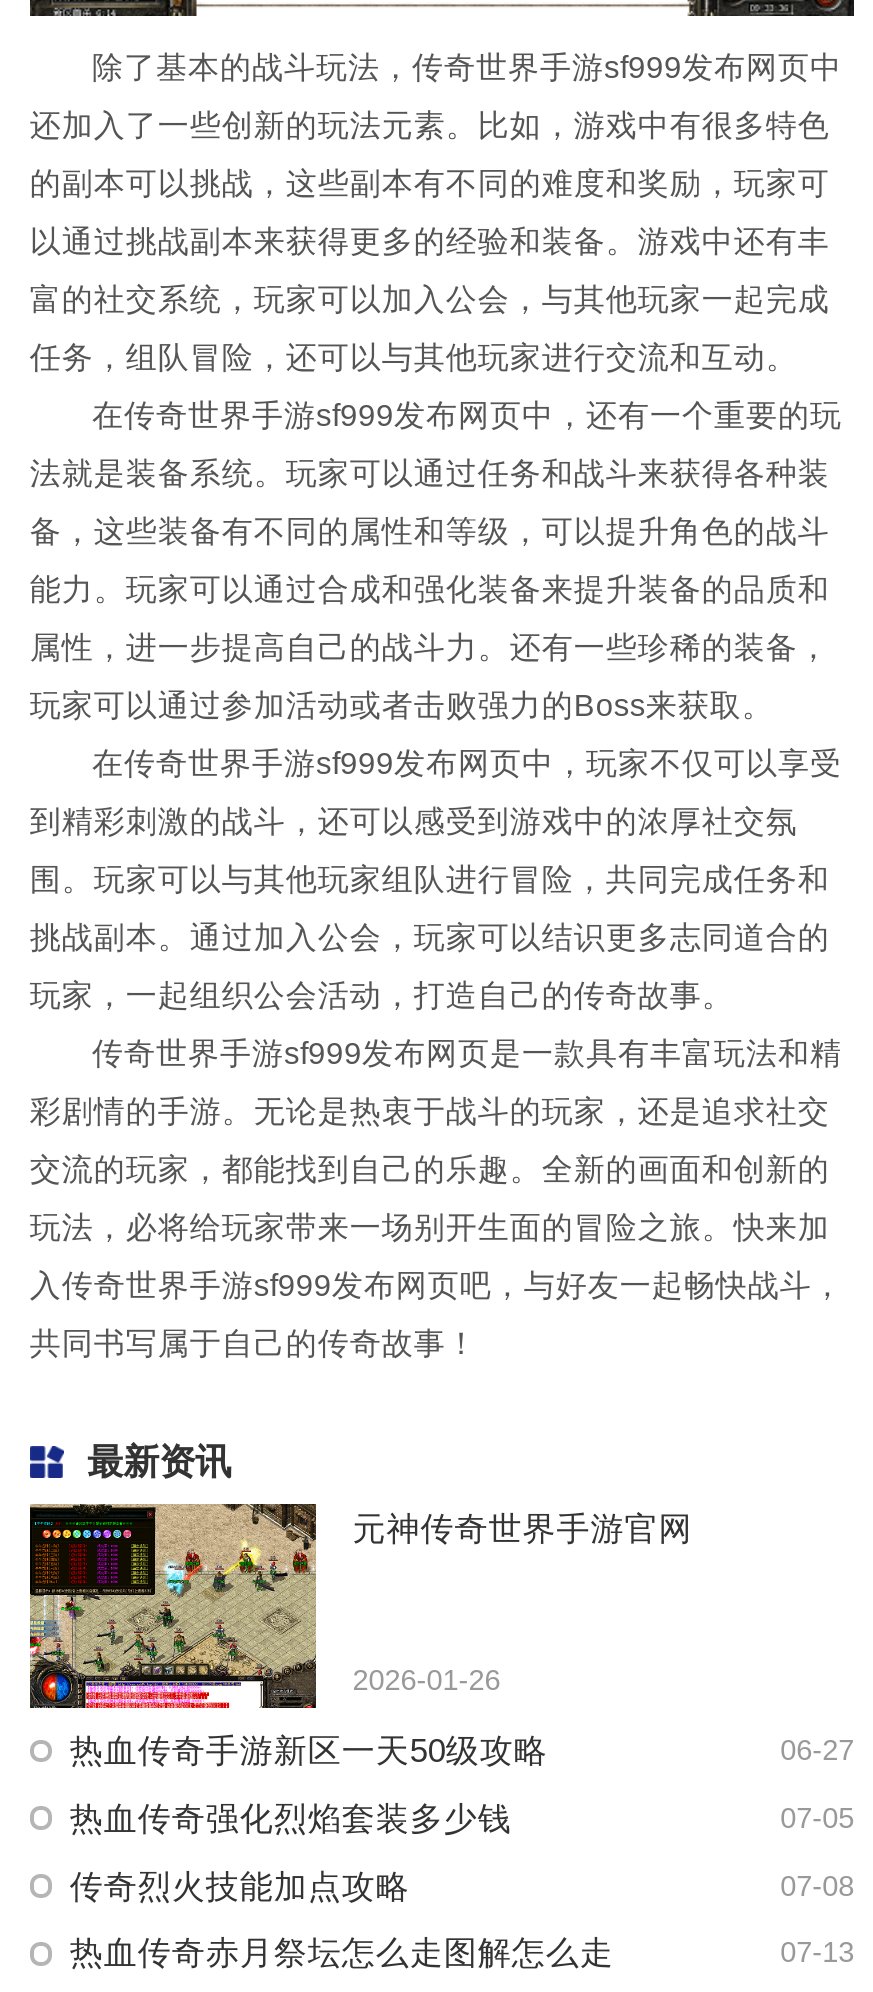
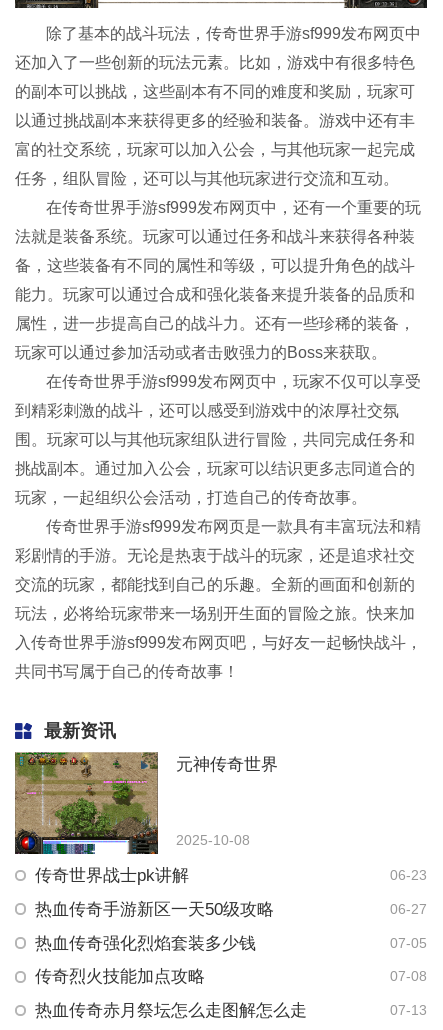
[28,1502,692,1658] [image] | 元神传奇世界手游官网 -> [14,751,278,855] [image] | 元神传奇世界
[352,1663,500,1695] 2026-01-26 -> [35,832,427,885] 2025-10-08 | 传奇世界战士pk讲解 | 06-23

